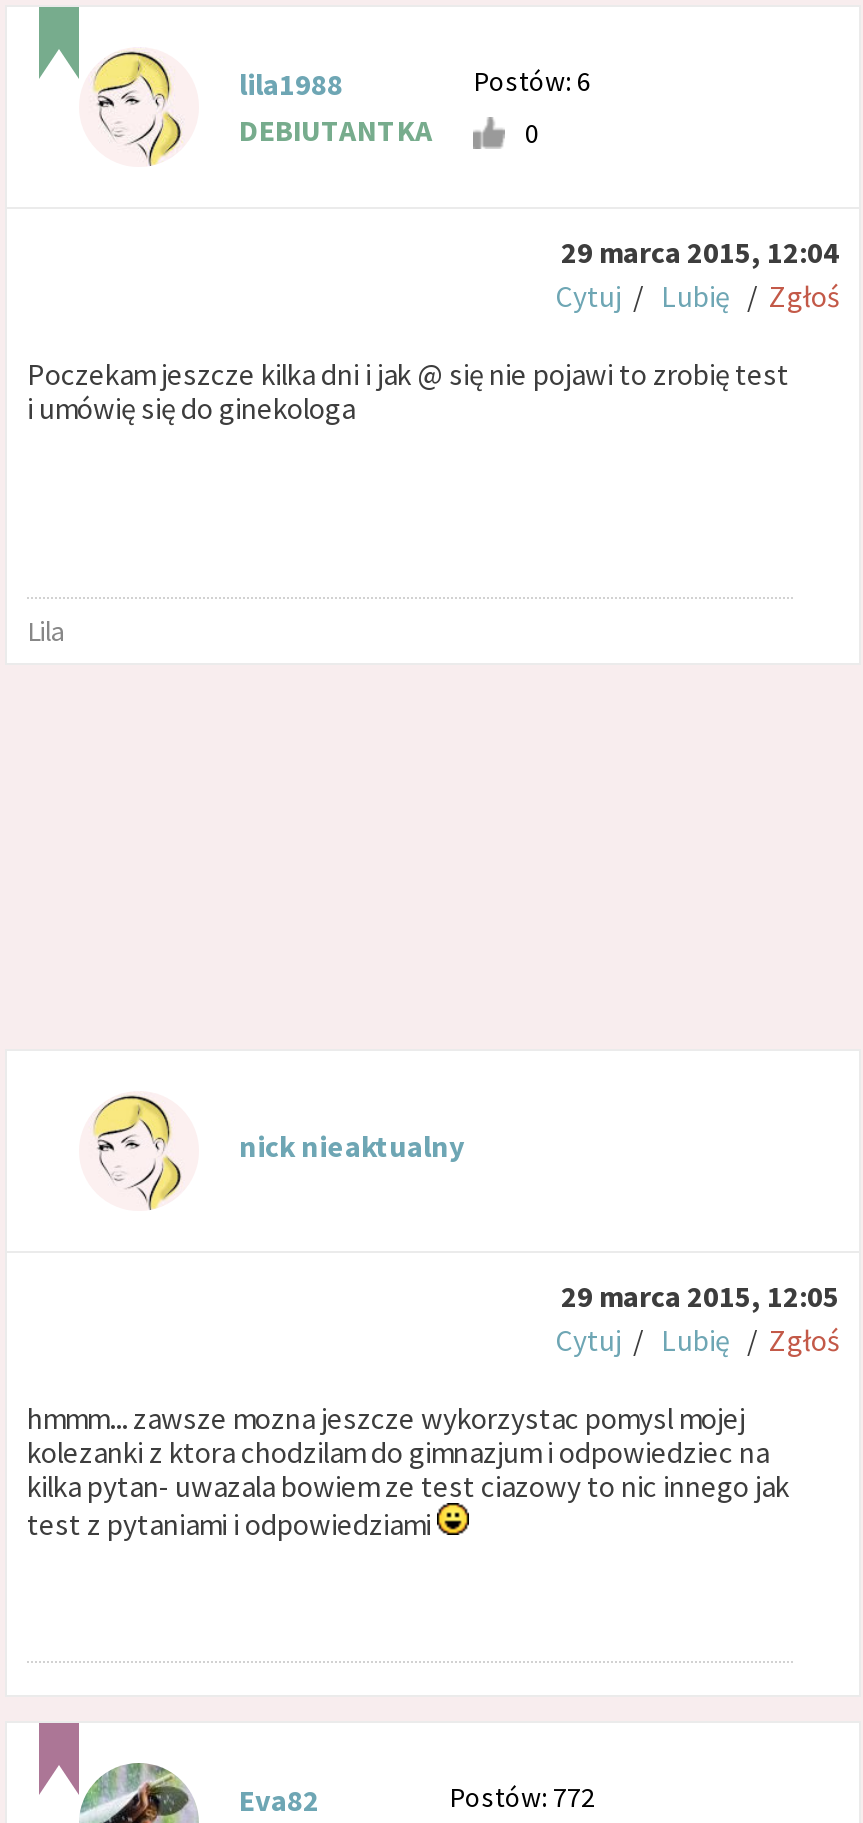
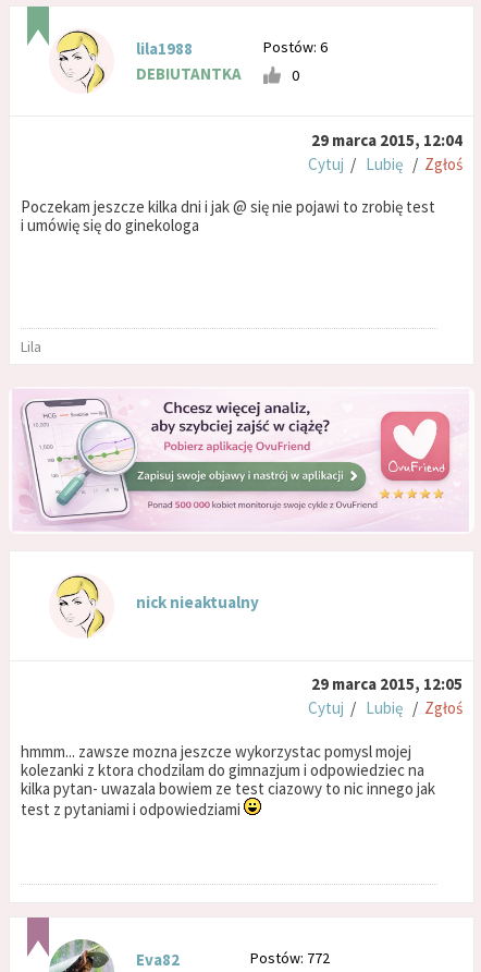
none -> [16,398,454,531] [image]

